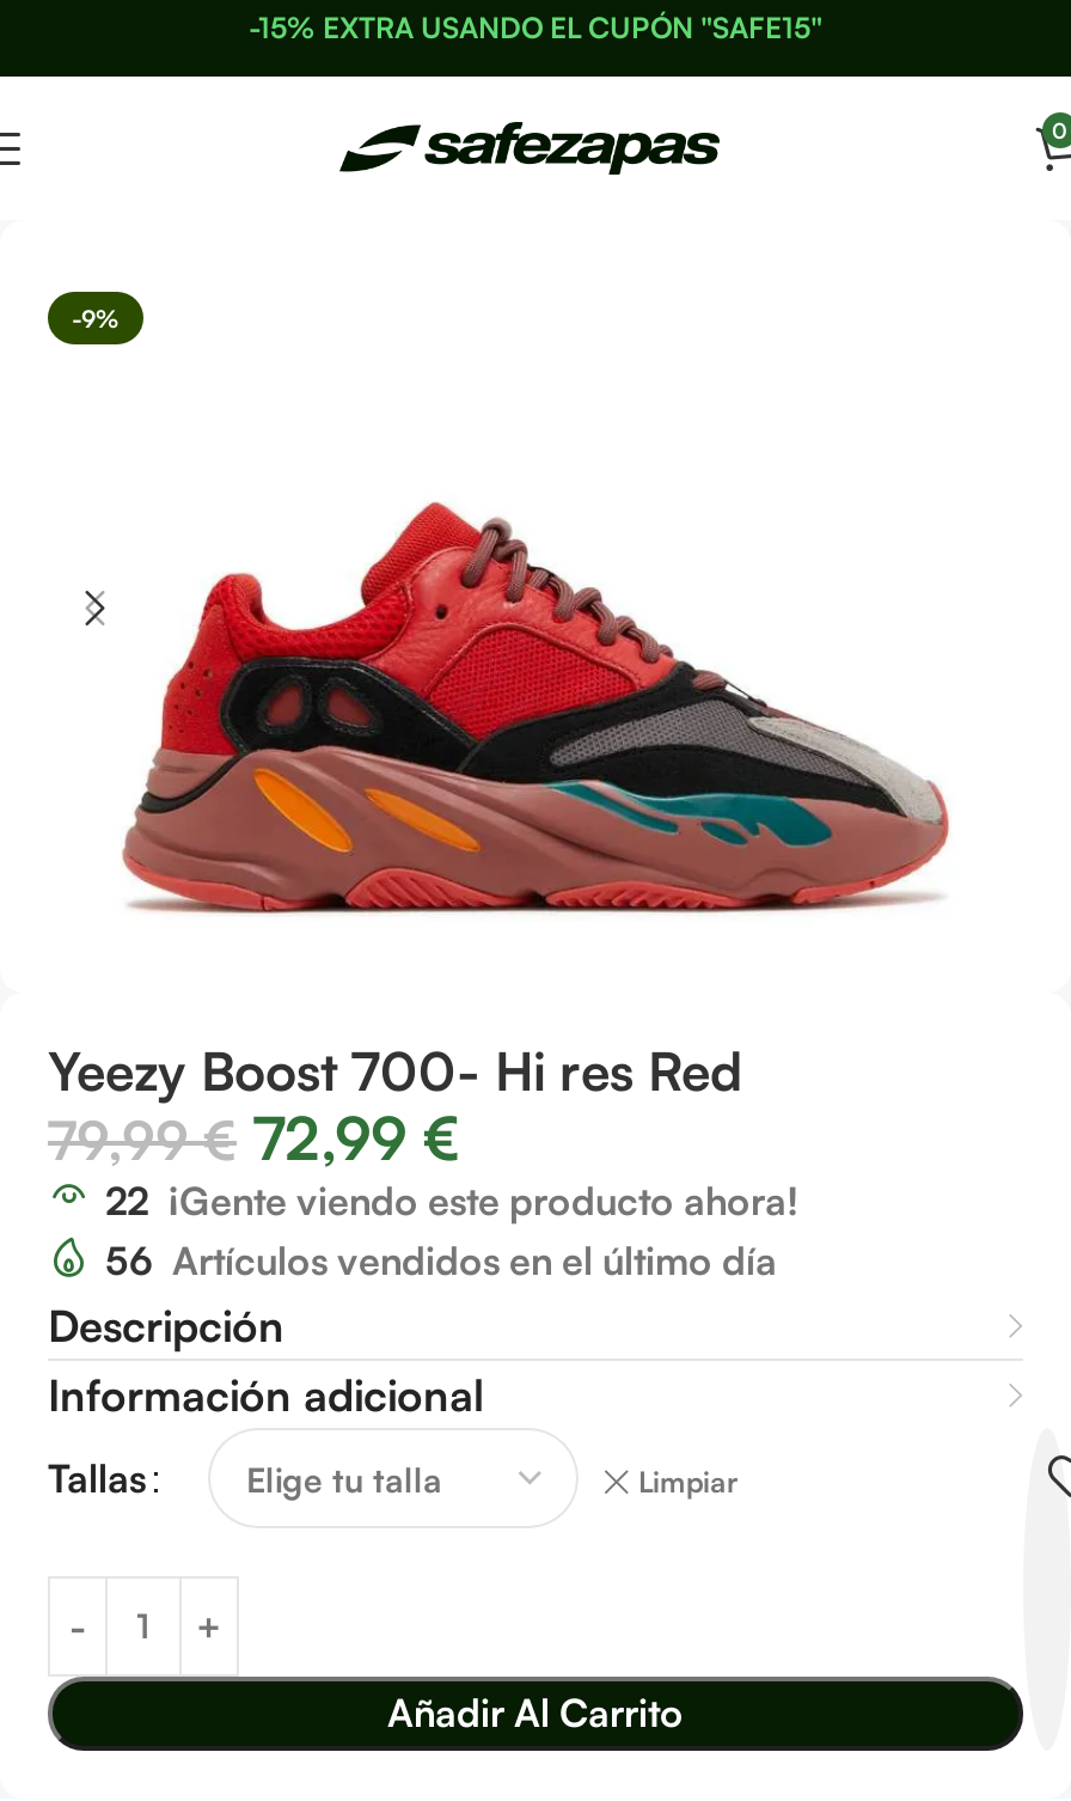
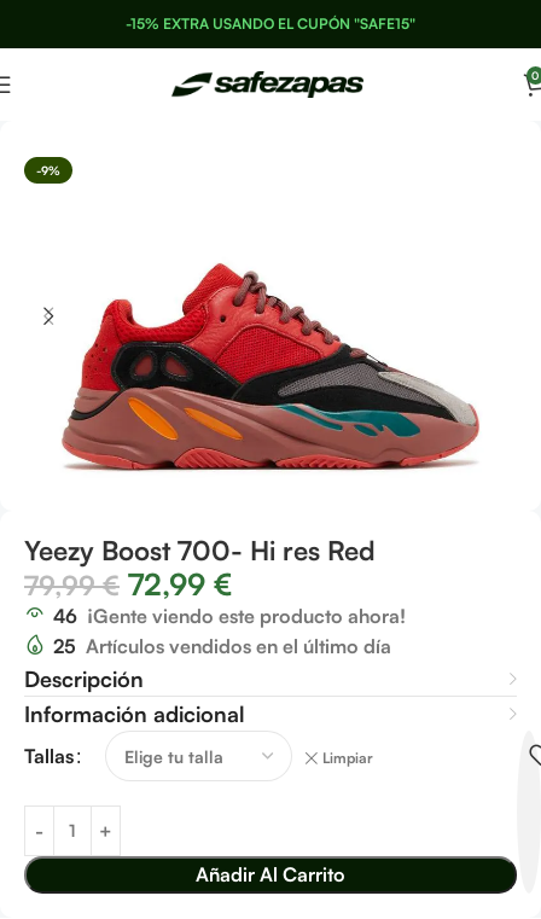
[105,1178,798,1226] 22 ¡Gente viendo este producto ahora! -> [53,604,406,628] 46 ¡Gente viendo este producto ahora!
[105,1237,777,1285] 56 Artículos vendidos en el último día -> [53,634,391,659] 25 Artículos vendidos en el último día

